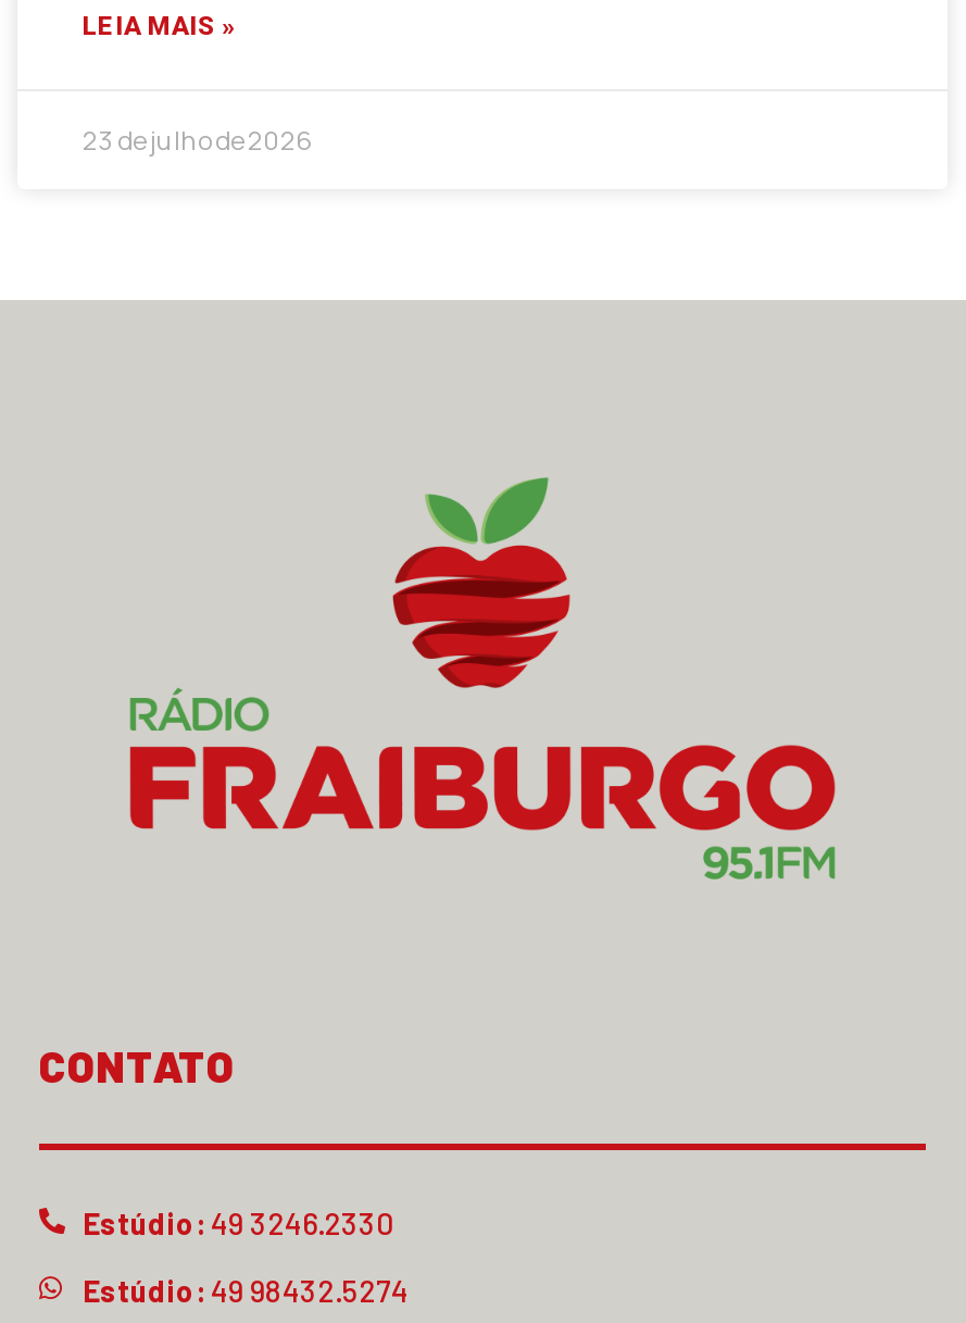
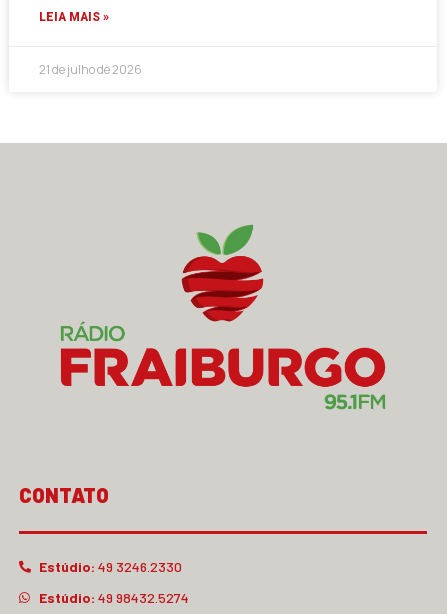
[83,121,313,158] 23 de julho de 2026 -> [39,60,142,77] 21 de julho de 2026

